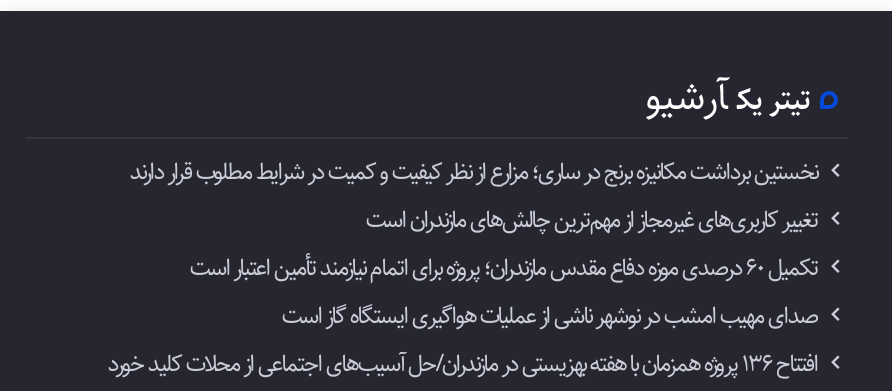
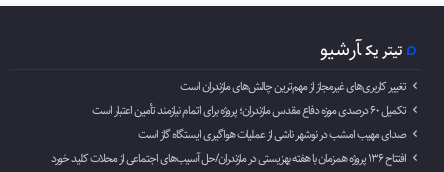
[130,153,818,191] نخستین برداشت مکانیزه برنج در ساری؛ مزارع از نظر کیفیت و کمیت در شرایط مطلوب قرار دارند -> none

